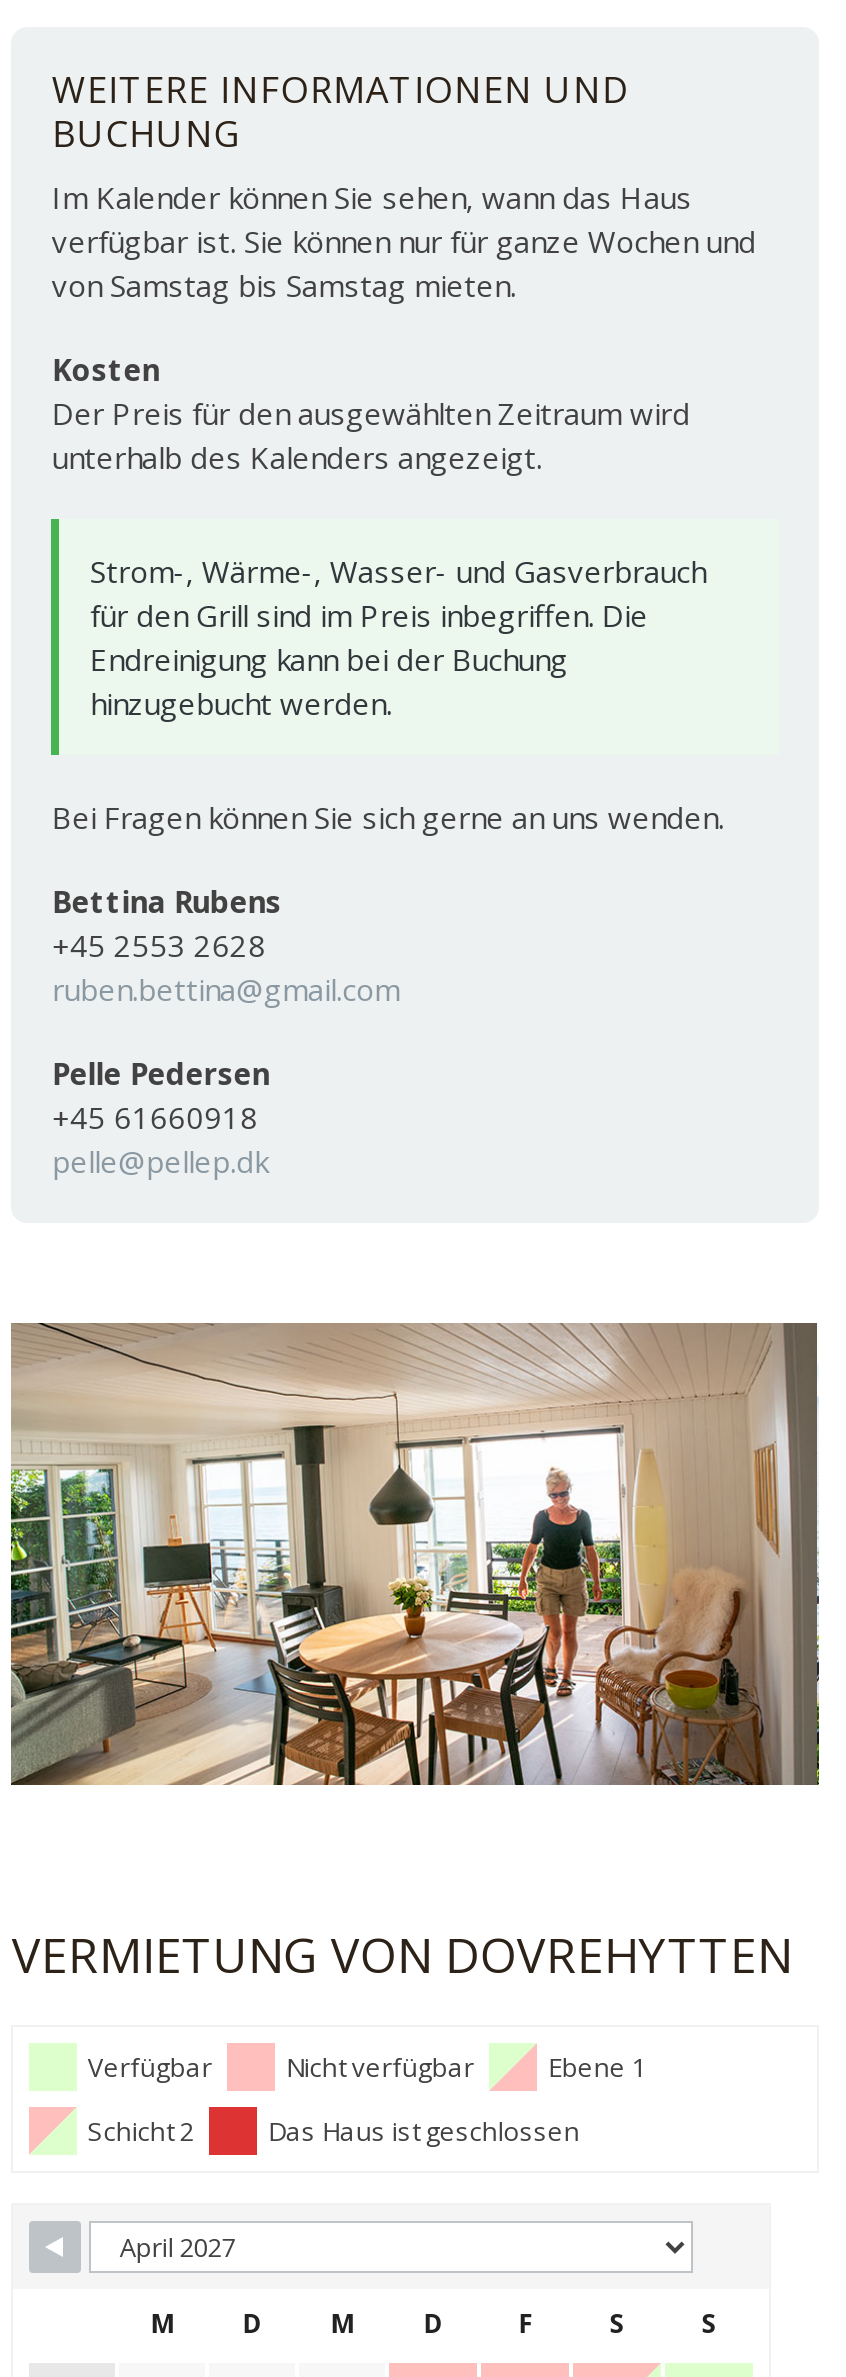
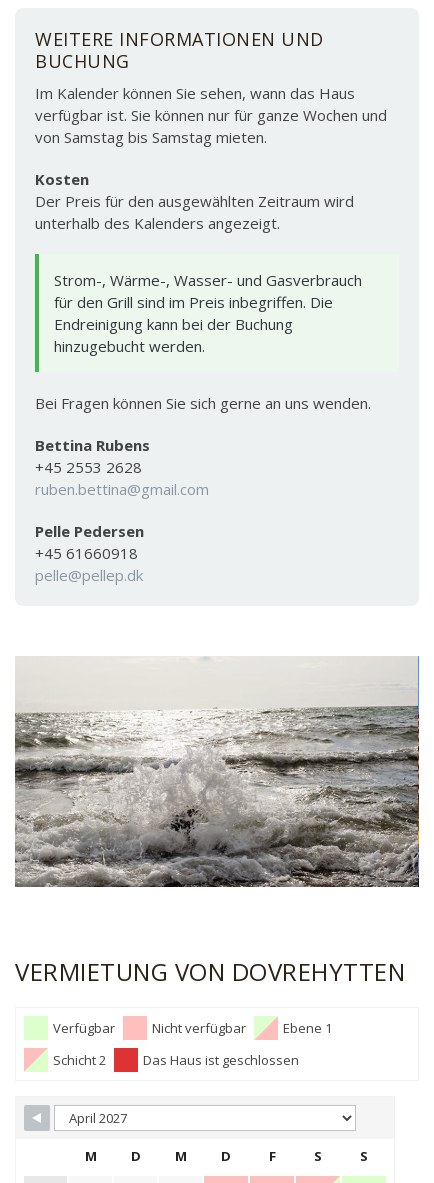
[9,1321,821,1787] [image] -> [14,656,420,888] [image]

